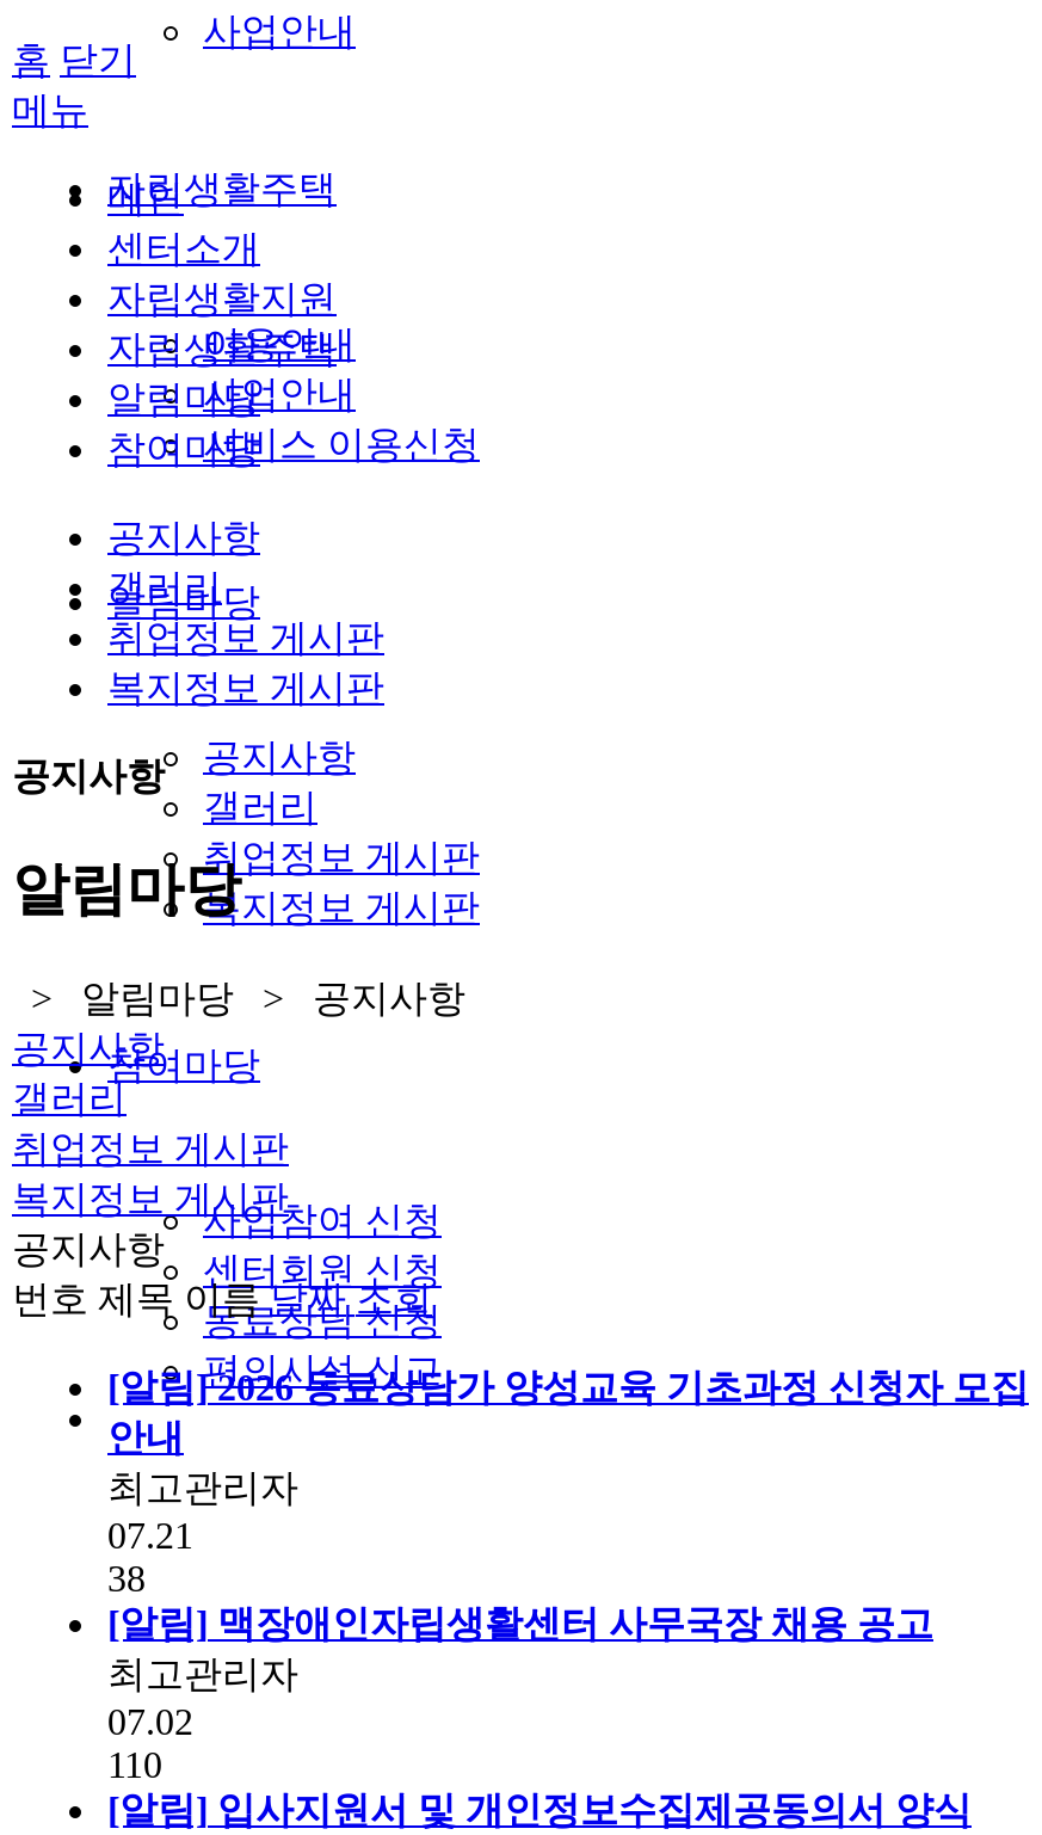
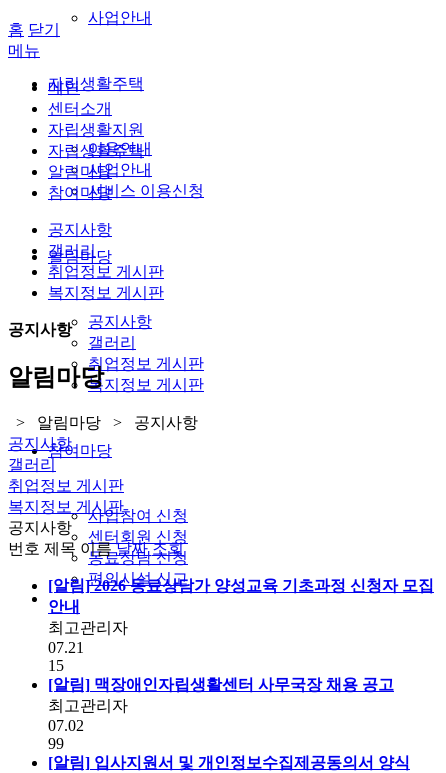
[107,1558,146,1598] 38 -> [48,657,64,674] 15
[107,1744,162,1784] 110 -> [48,735,64,752] 99

